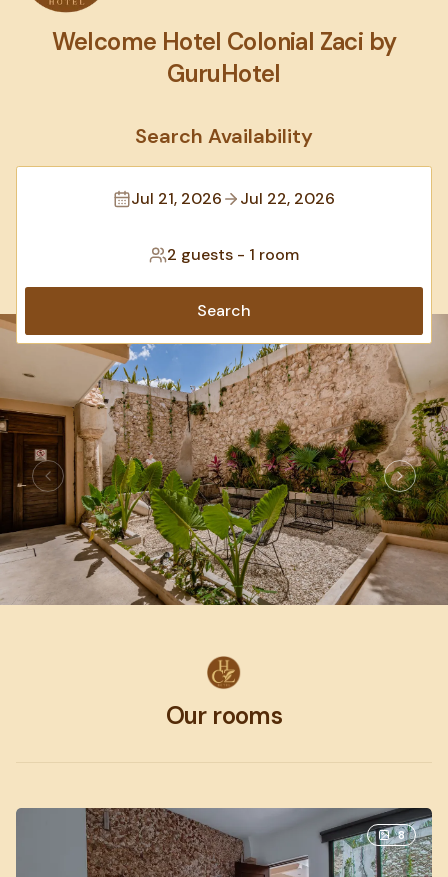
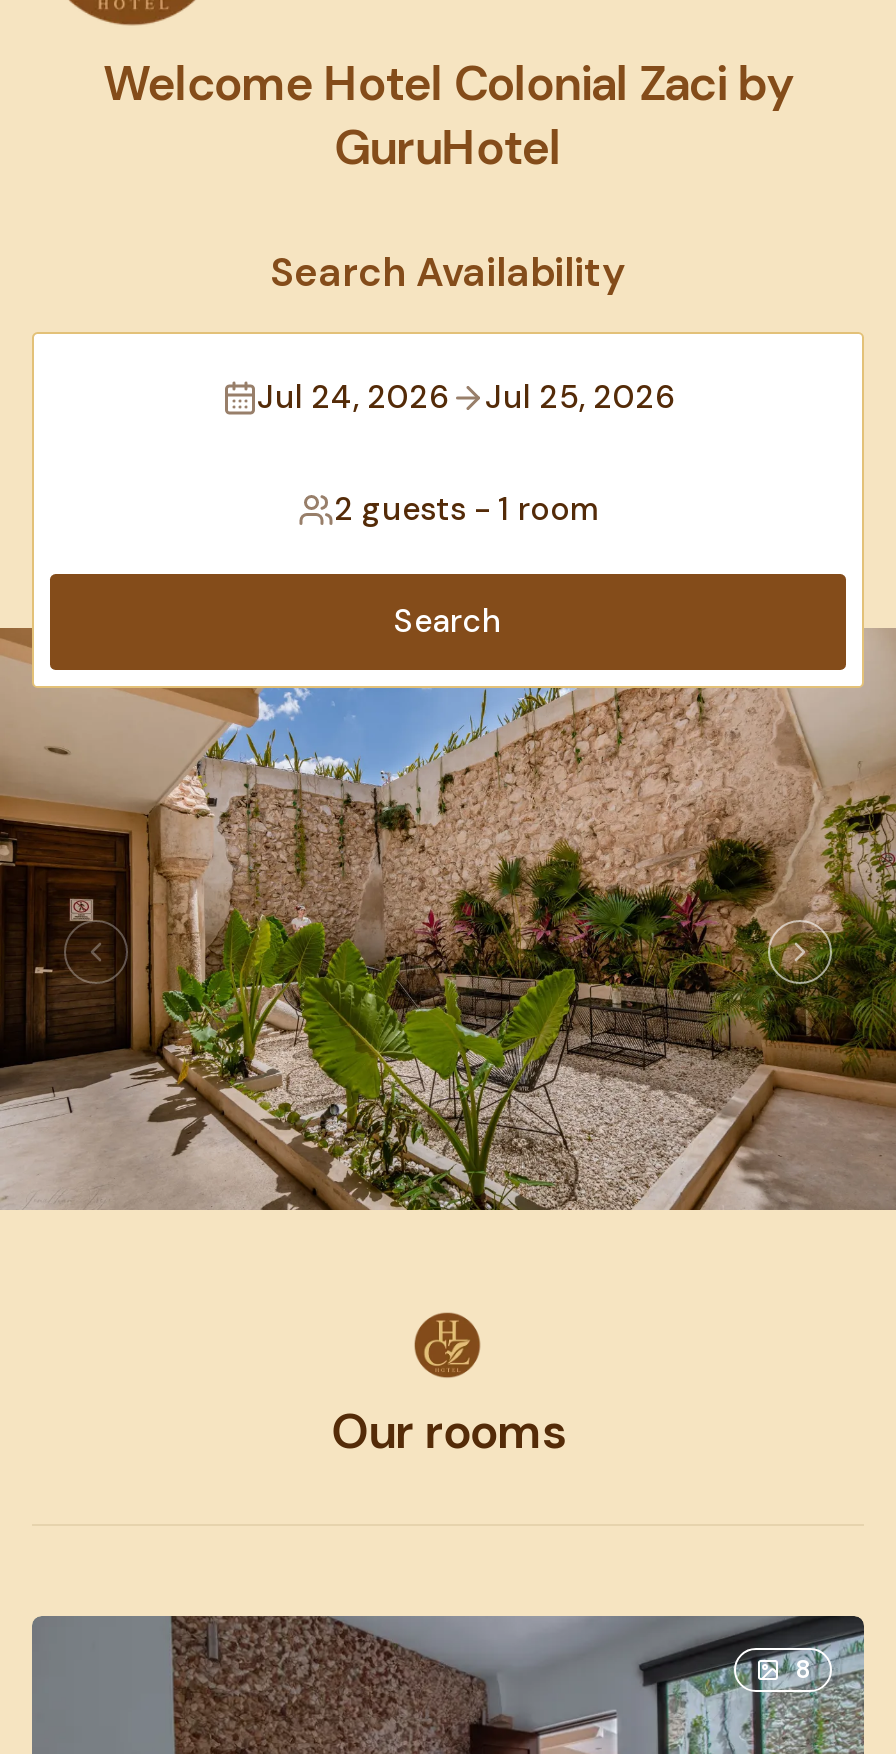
[131,188,222,209] Jul 21, 2026 -> [257,376,449,418] Jul 24, 2026
[240,188,335,209] Jul 22, 2026 -> [485,376,675,418] Jul 25, 2026

